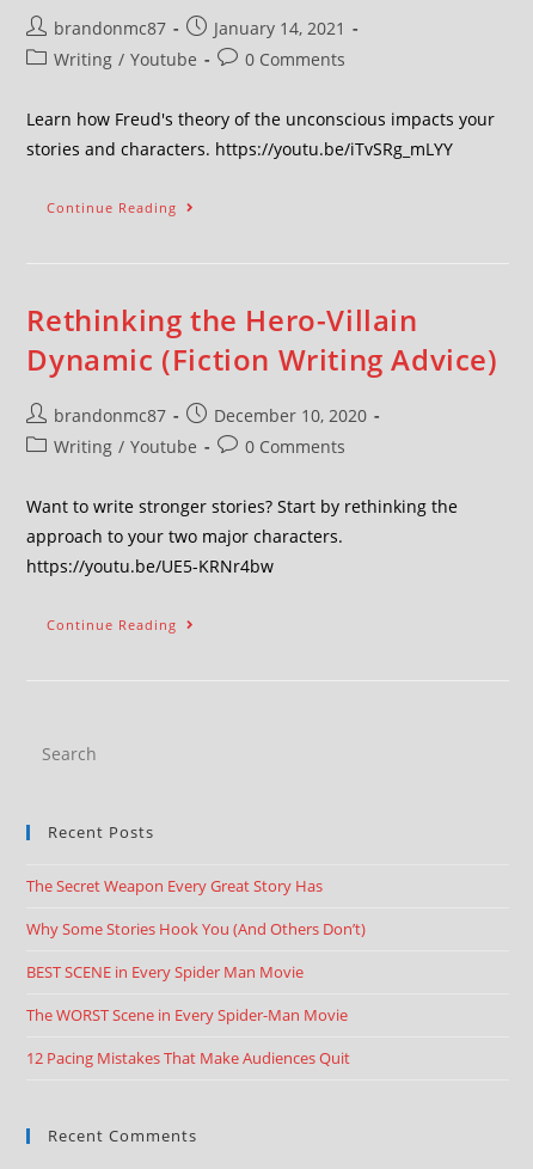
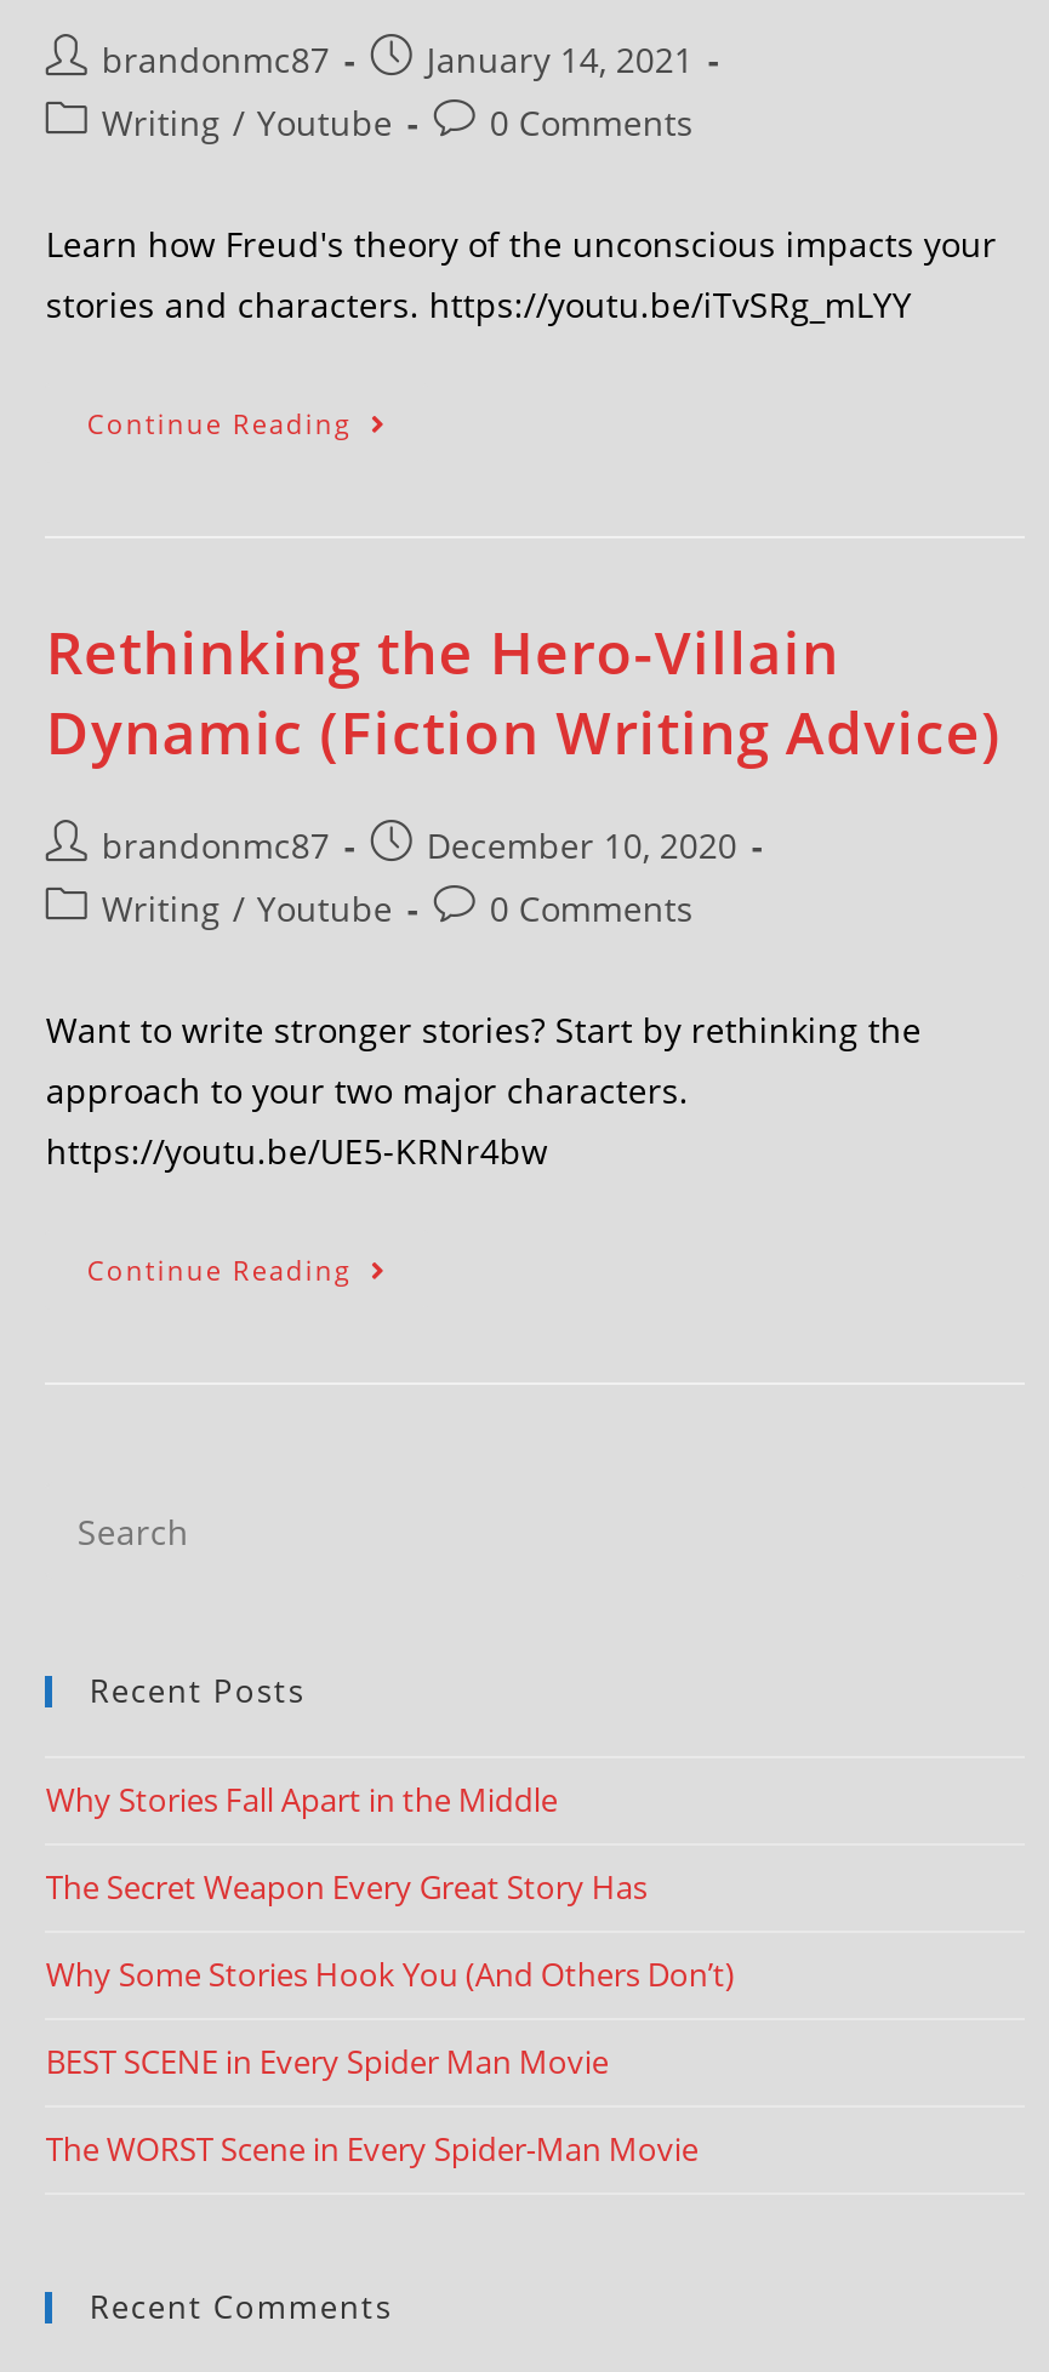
none -> [46,1778,558,1821] Why Stories Fall Apart in the Middle
moved [27,875,366,1026] -> [46,1865,735,2171]: The Secret Weapon Every Great Story Has | Why Some Stories Hook You (And Others Don’t) | BEST SCENE in Every Spider Man Movie | The WORST Scene in Every Spider-Man Movie
[27,1047,351,1069] 12 Pacing Mistakes That Make Audiences Quit -> none

